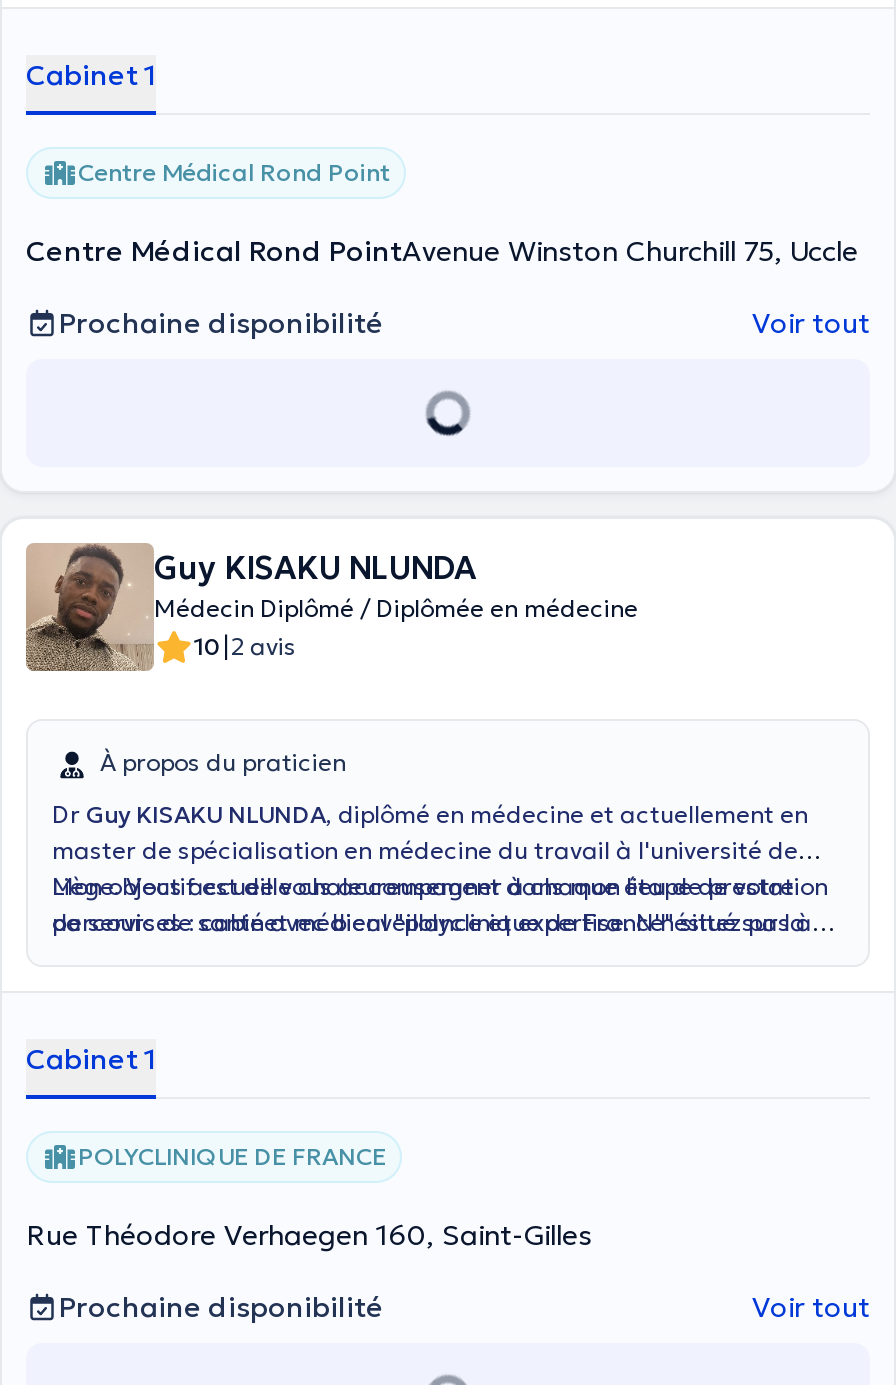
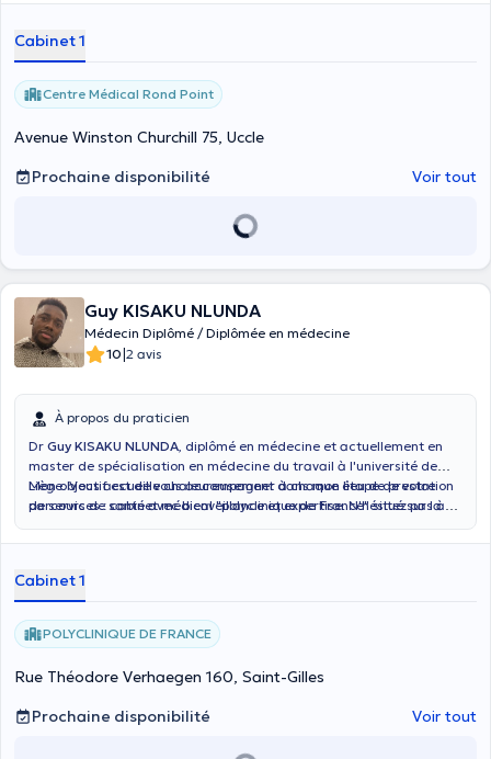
[26,233,858,269] Centre Médical Rond PointAvenue Winston Churchill 75, Uccle -> [14,127,264,147] Avenue Winston Churchill 75, Uccle

